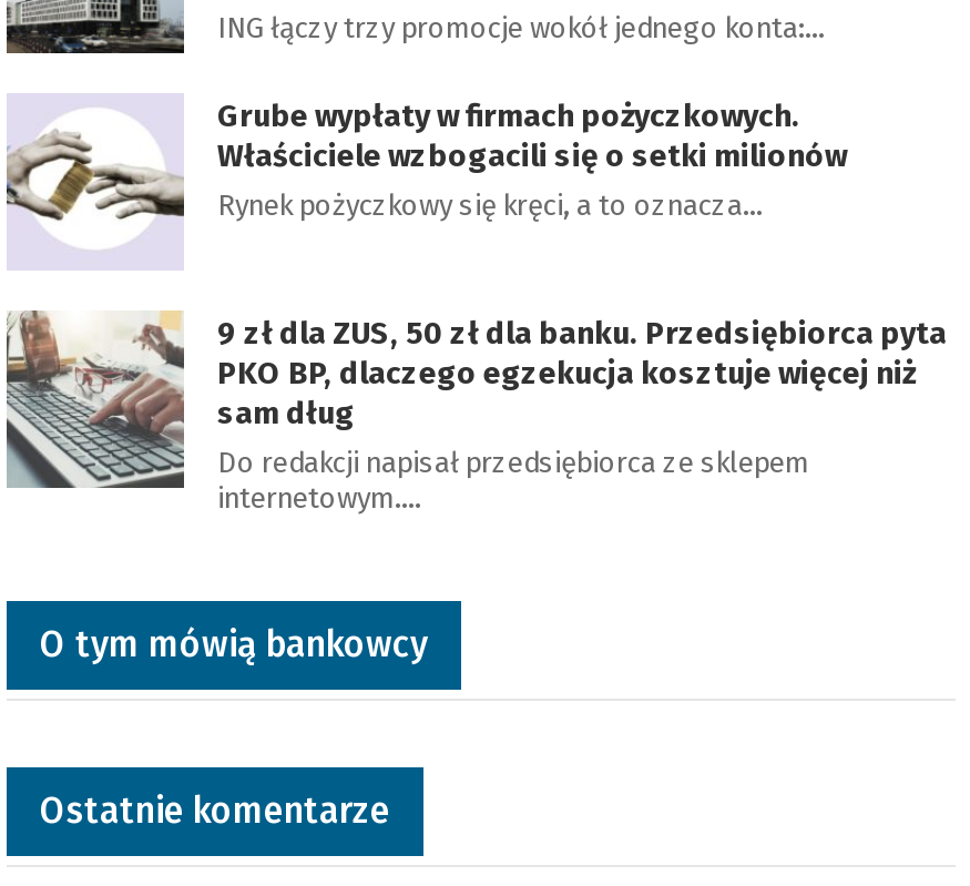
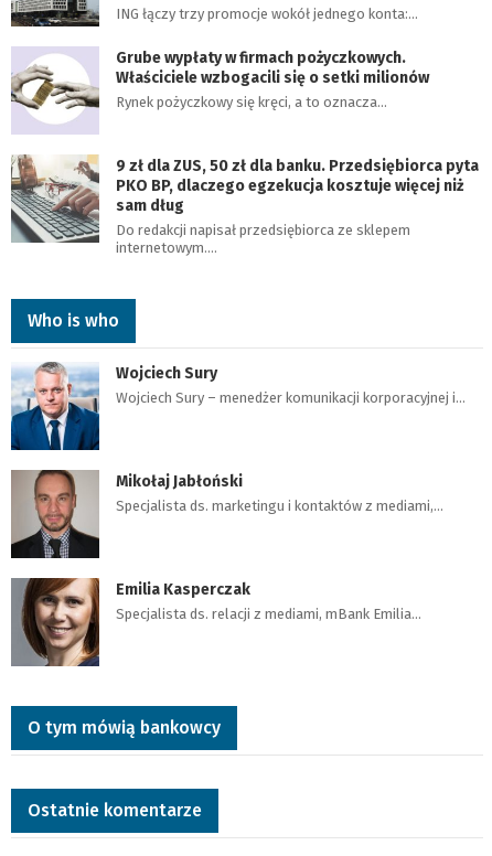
none -> [10,310,466,451] [image] | Who is who | Wojciech Sury | Wojciech Sury – menedżer komunikacji korporacyjnej i…
none -> [10,469,443,559] [image] | Mikołaj Jabłoński | Specjalista ds. marketingu i kontaktów z mediami,…
none -> [10,577,421,667] [image] | Emilia Kasperczak | Specjalista ds. relacji z mediami, mBank Emilia…

